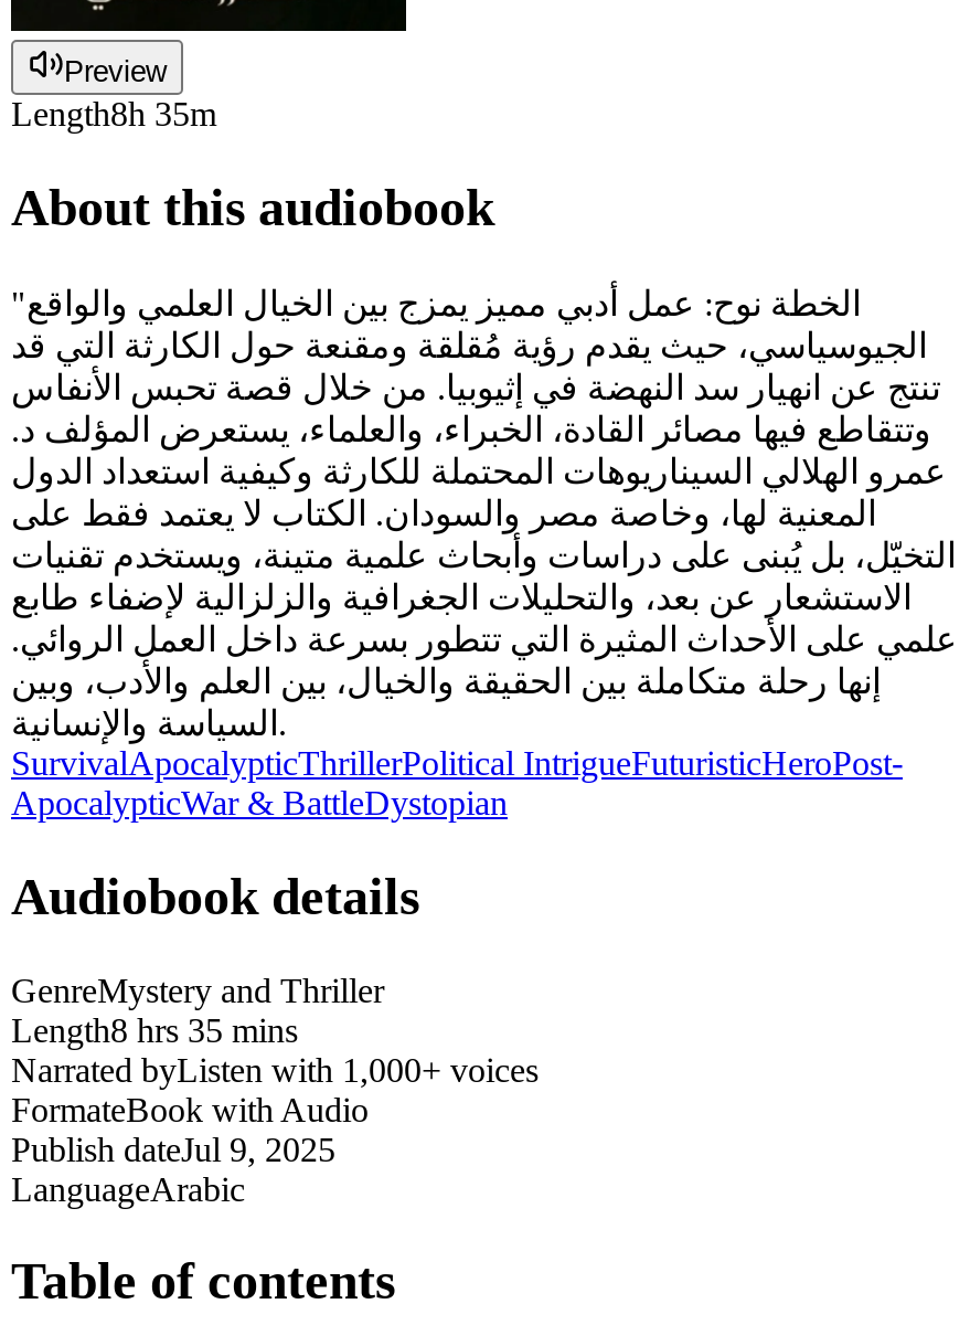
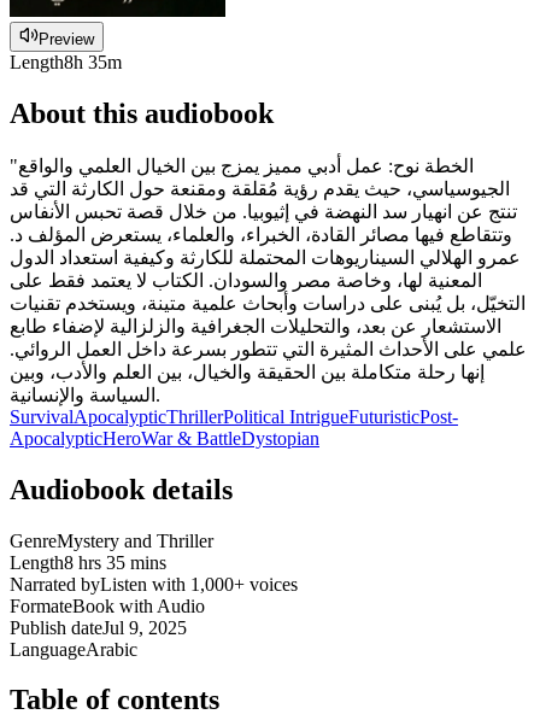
[11,744,903,821] SurvivalApocalypticThrillerPolitical IntrigueFuturisticHeroPost- | ApocalypticWar & BattleDystopian -> [10,406,458,448] SurvivalApocalypticThrillerPolitical IntrigueFuturisticPost- | ApocalypticHeroWar & BattleDystopian

